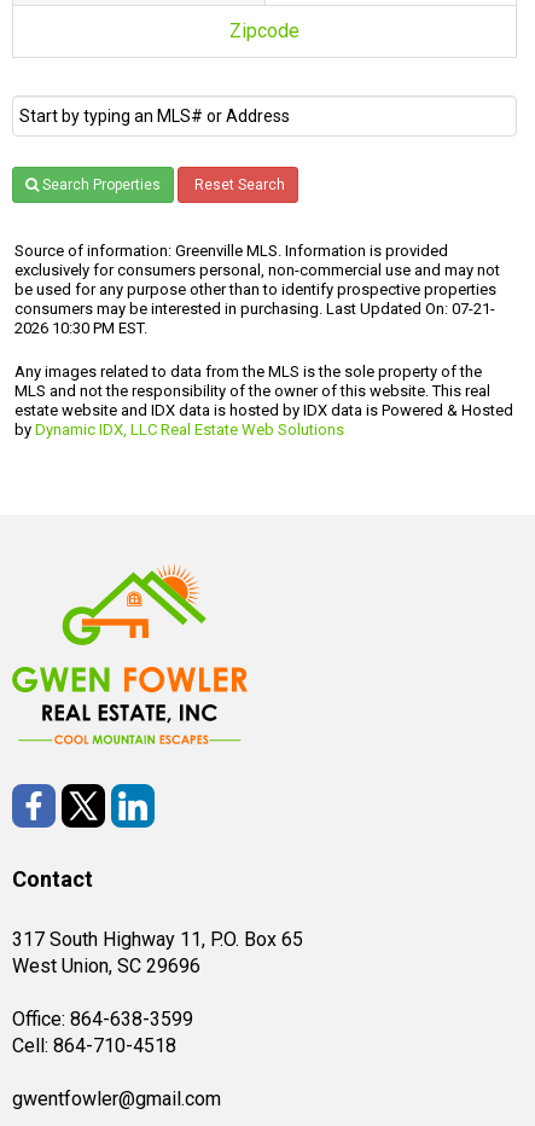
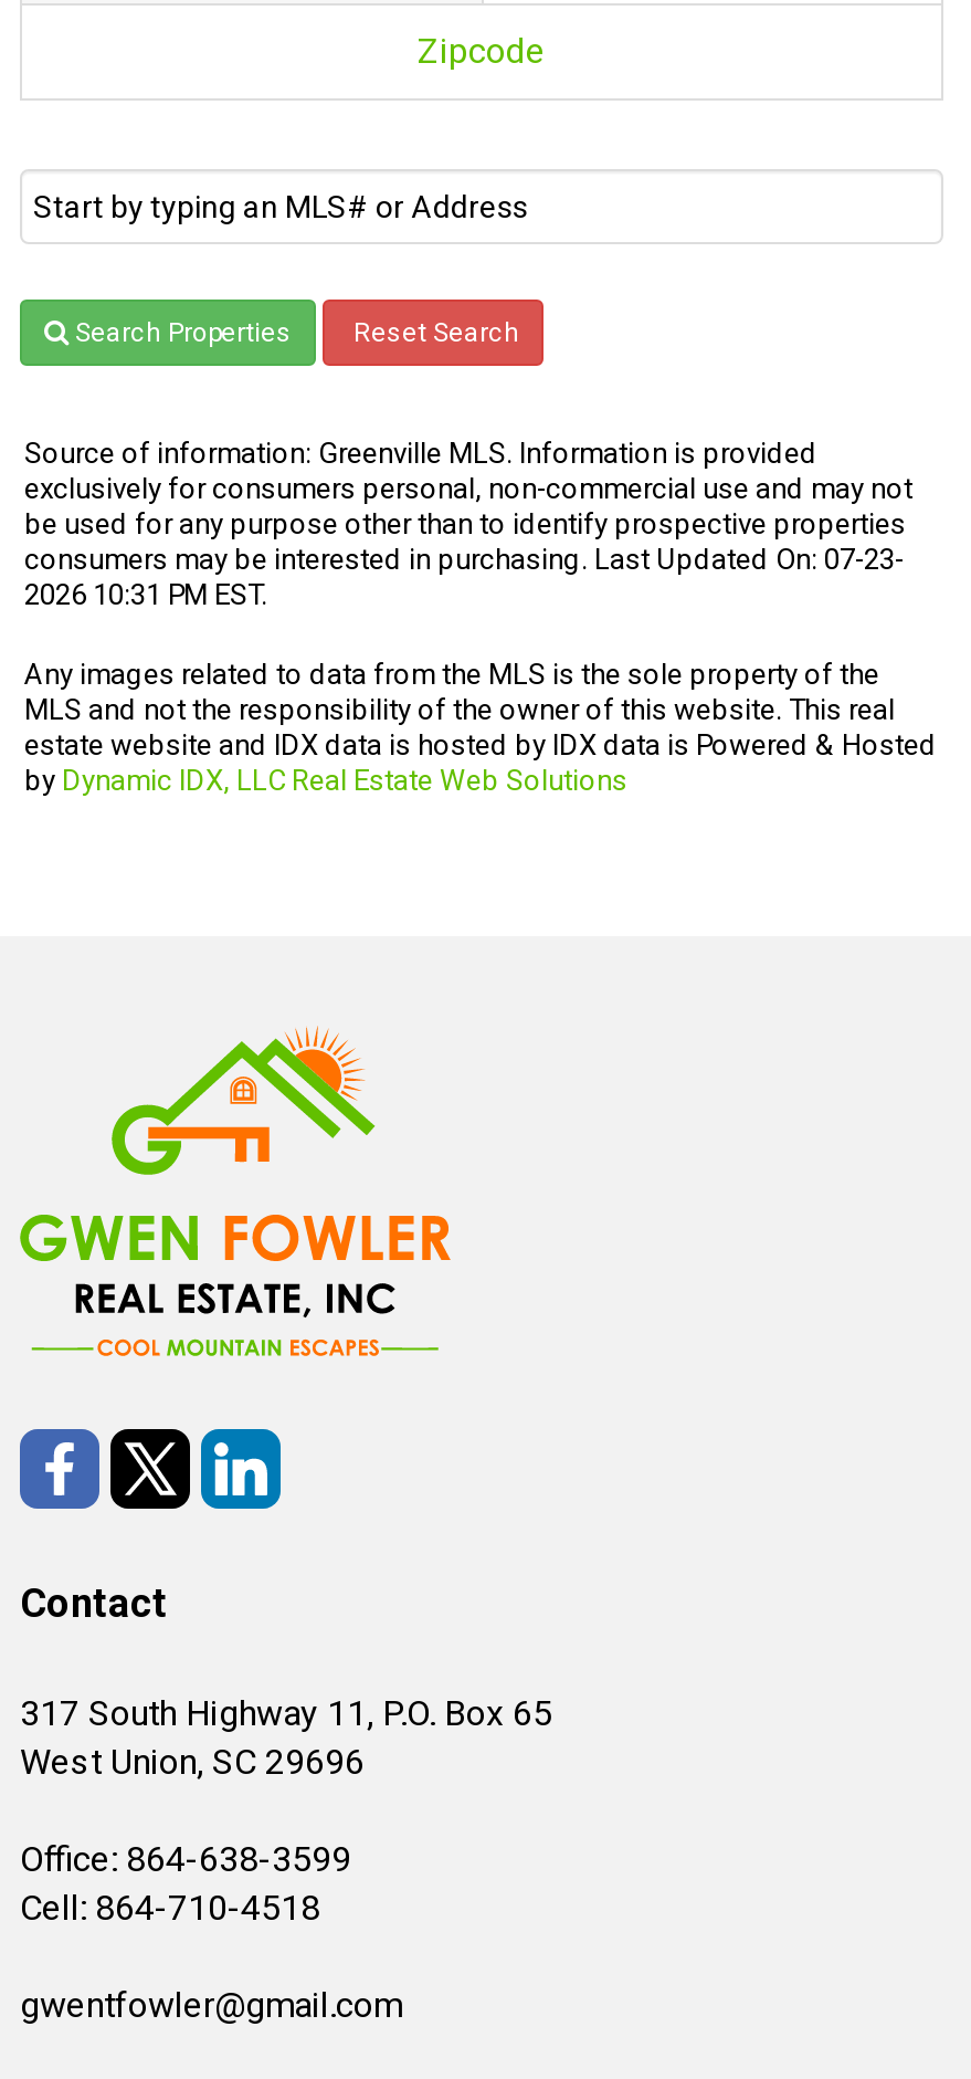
[14,300,495,318] consumers may be interested in purchasing. Last Updated On: 07-21- -> [24,543,904,576] consumers may be interested in purchasing. Last Updated On: 07-23-
[14,319,147,337] 2026 10:30 PM EST. -> [24,578,267,611] 2026 10:31 PM EST.

